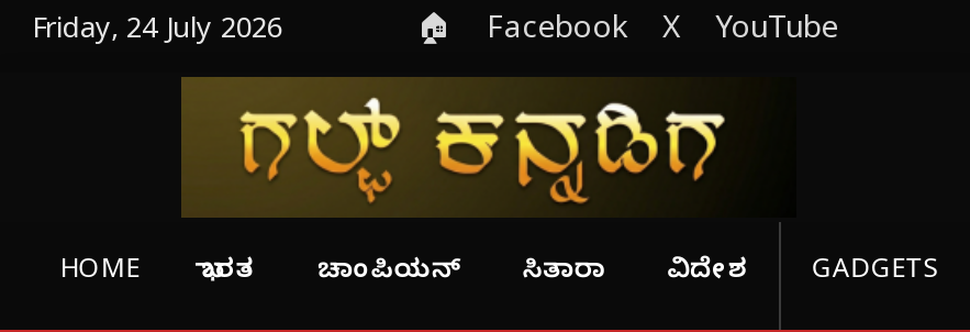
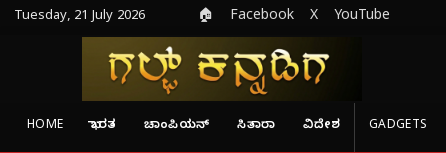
[32,13,282,53] Friday, 24 July 2026 -> [14,8,145,26] Tuesday, 21 July 2026

